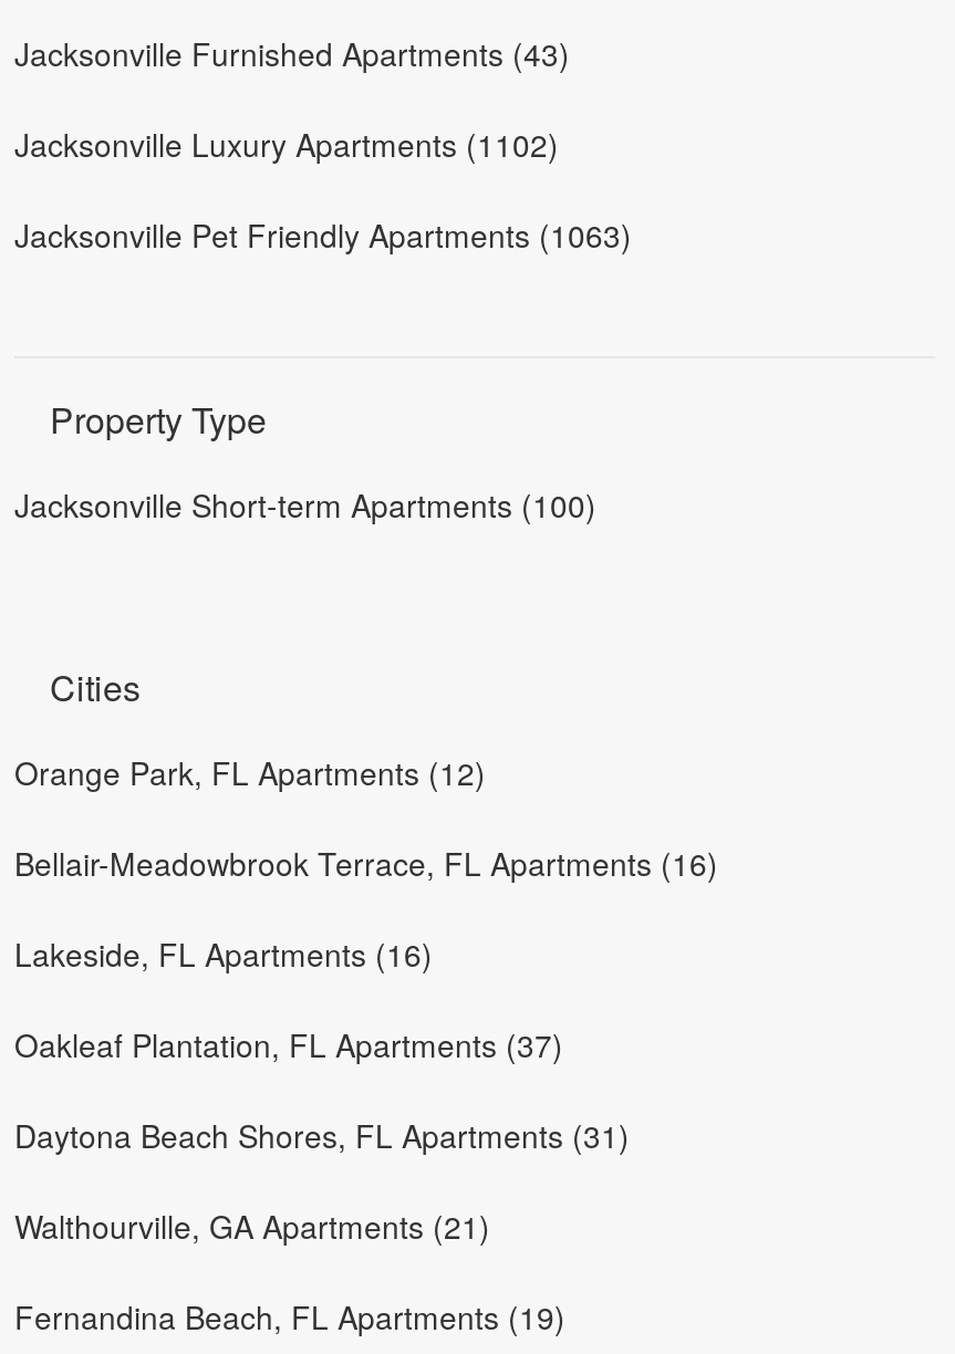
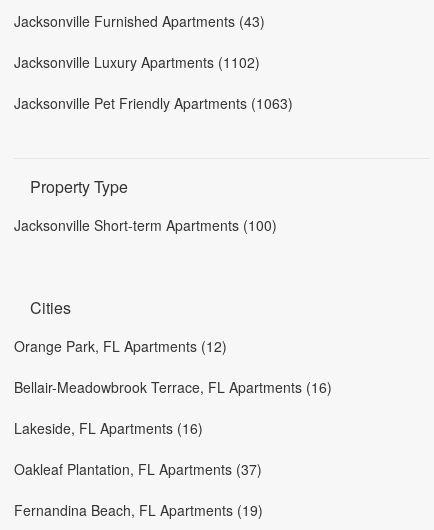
[14,1113,630,1248] Daytona Beach Shores, FL Apartments (31) | Walthourville, GA Apartments (21) -> none

